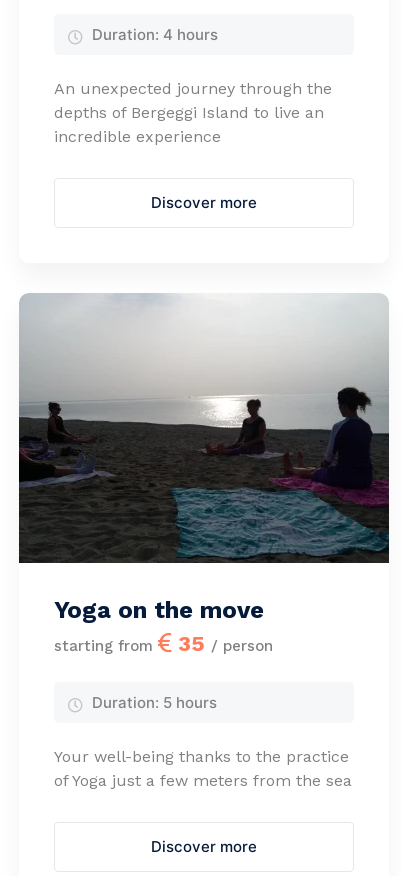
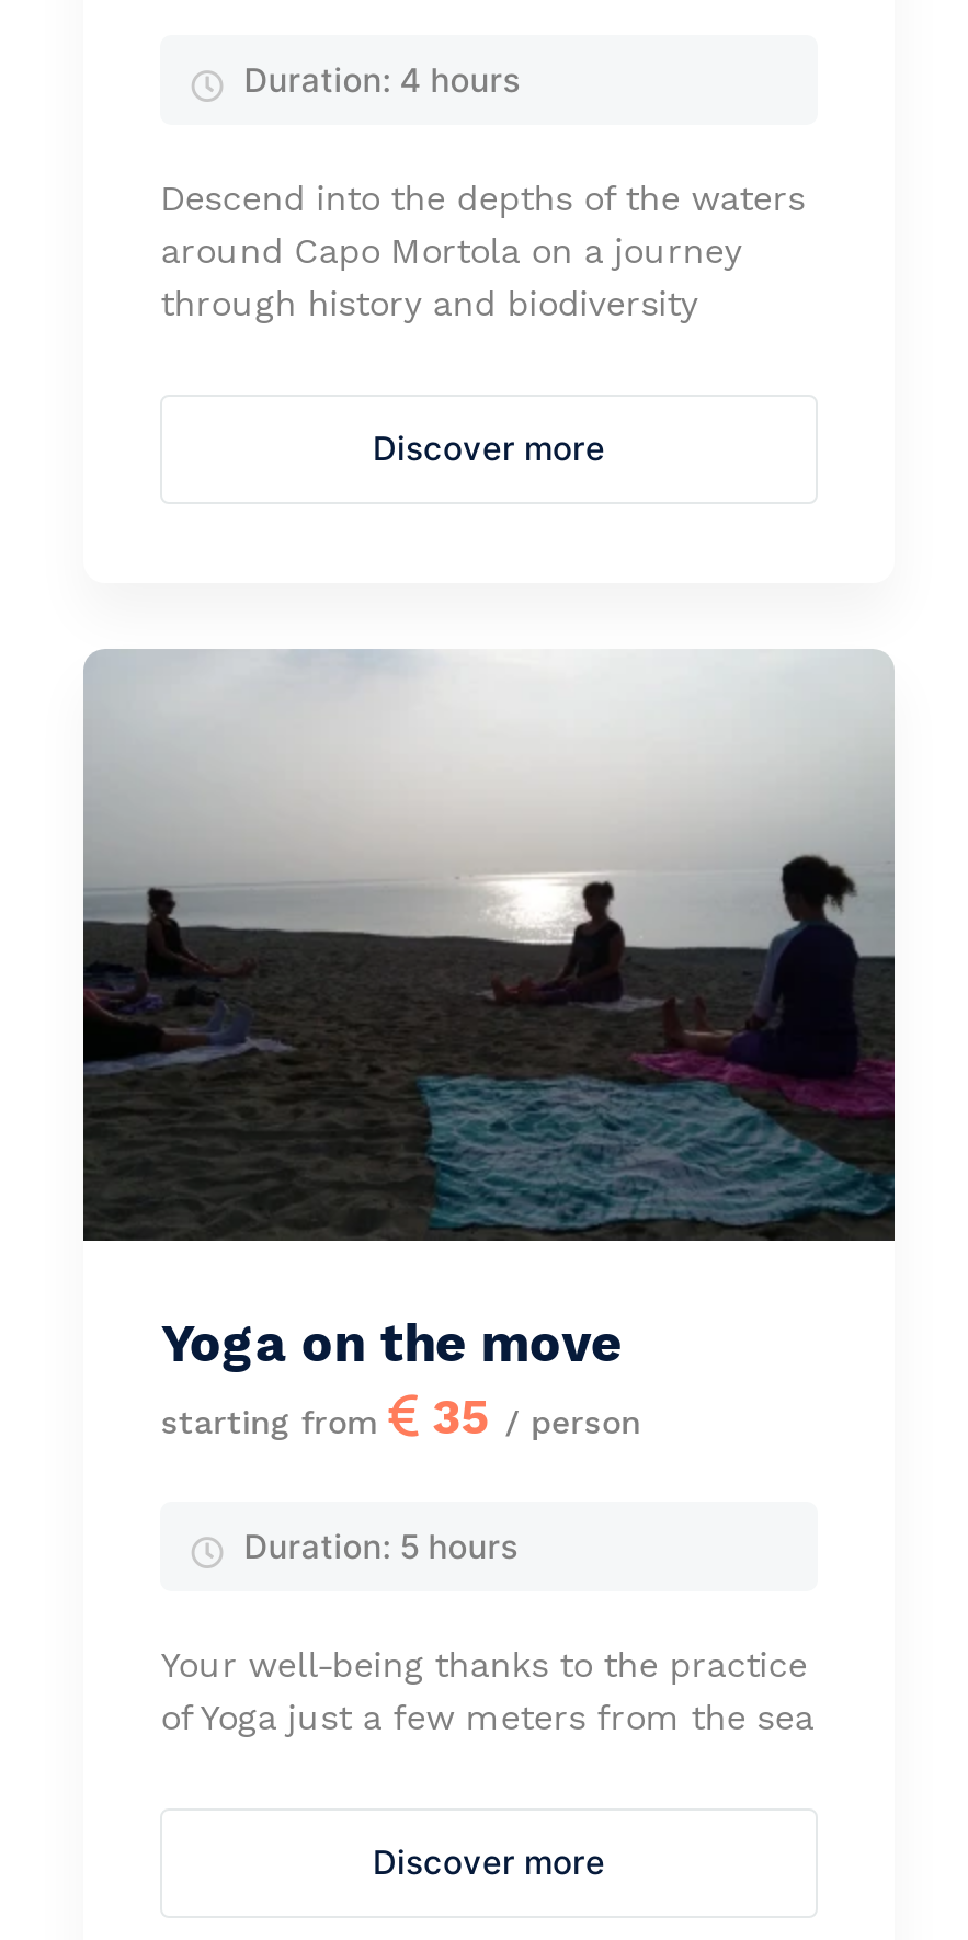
[54,79,332,146] An unexpected journey through the | depths of Bergeggi Island to live an | incredible experience -> [160,178,805,325] Descend into the depths of the waters | around Capo Mortola on a journey | through history and biodiversity

